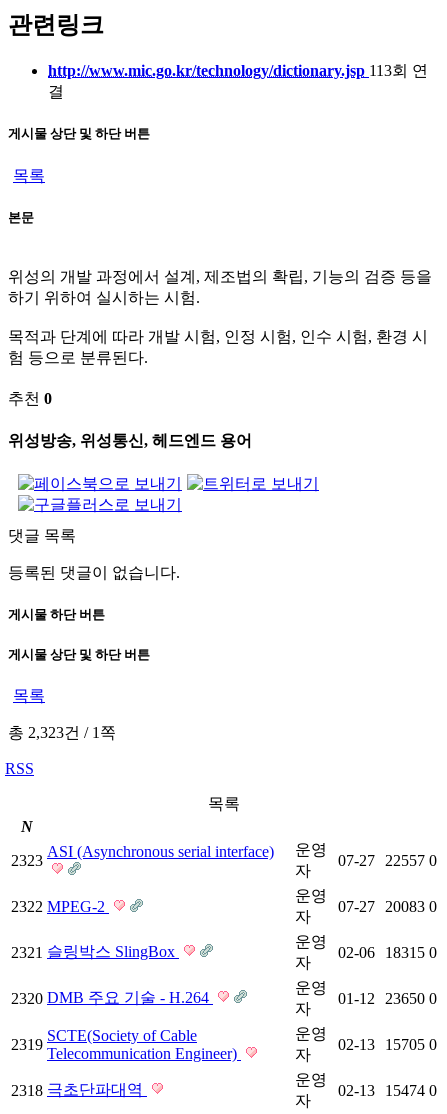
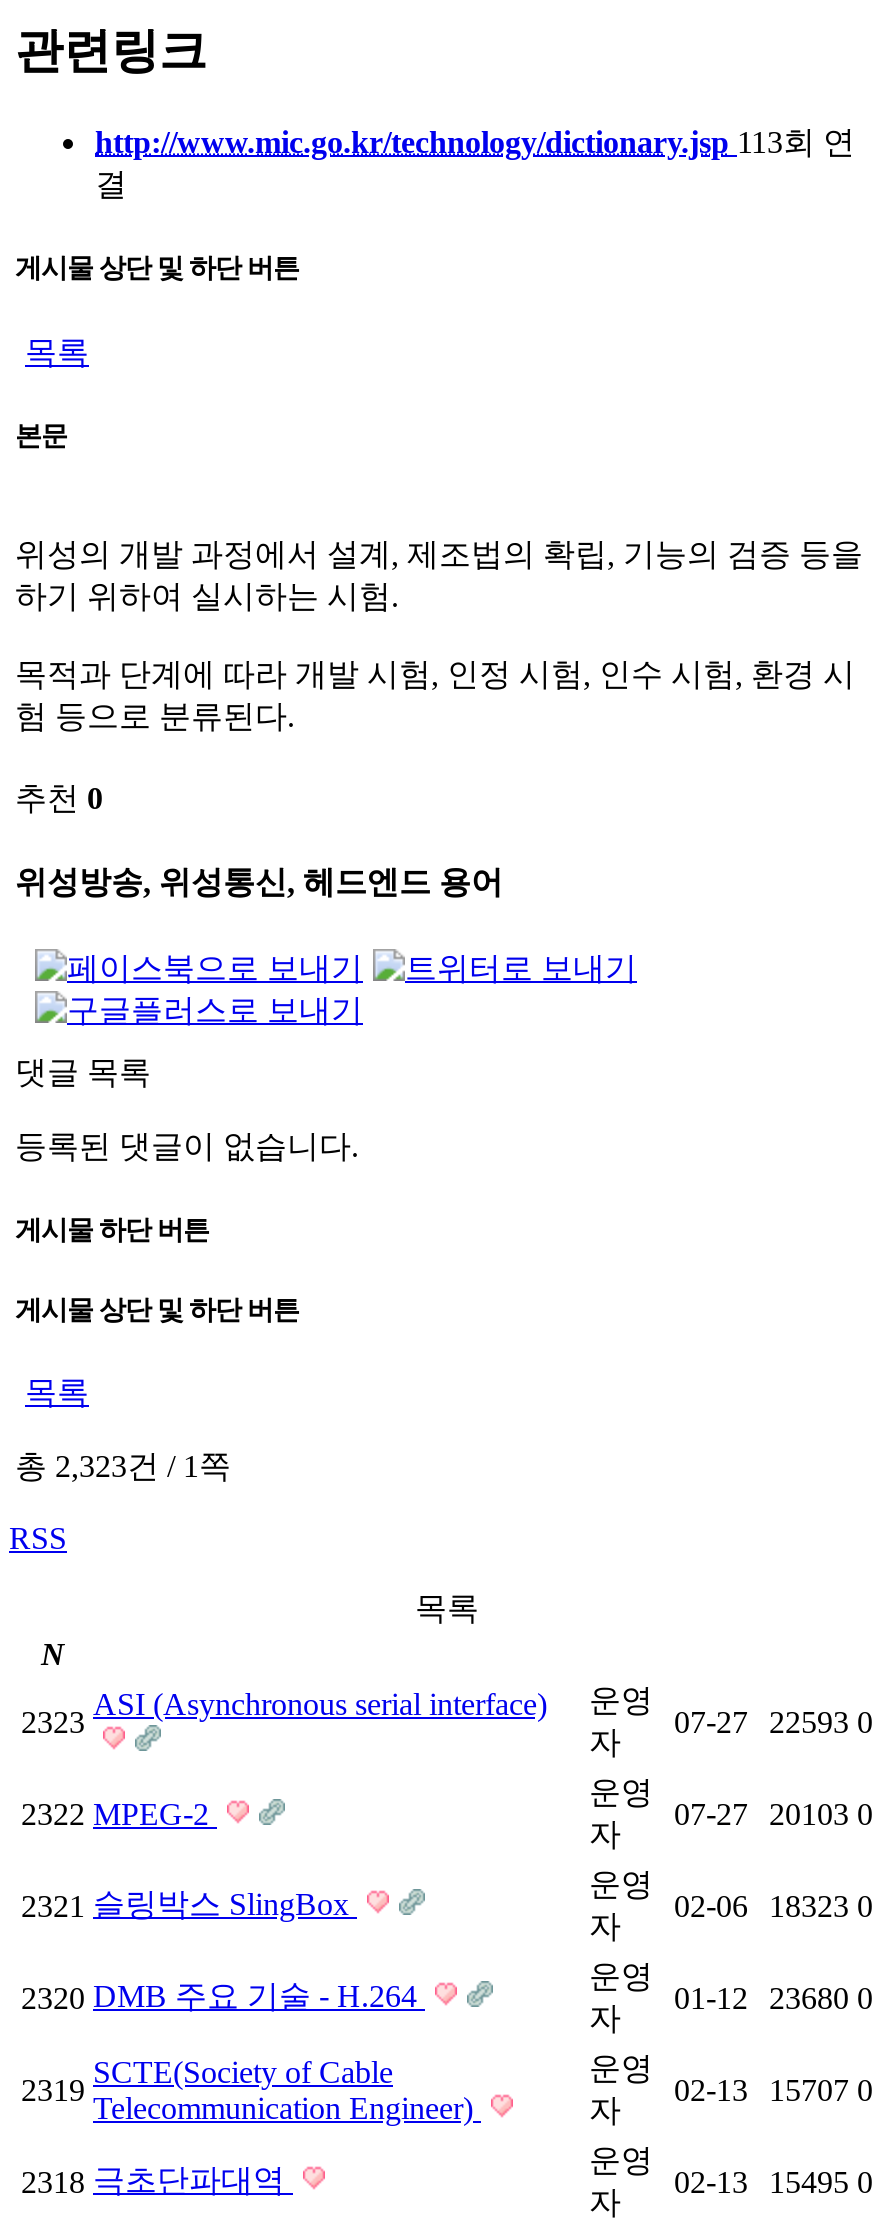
[337,852,437,869] 07-27 22557 0 -> [674,1705,873,1739] 07-27 22593 0
[337,898,437,915] 07-27 20083 0 -> [674,1797,873,1831] 07-27 20103 0
[337,944,437,961] 02-06 18315 0 -> [674,1889,873,1923] 02-06 18323 0
[337,990,437,1007] 01-12 23650 0 -> [674,1981,873,2015] 01-12 23680 0
[337,1036,437,1053] 02-13 15705 0 -> [674,2073,873,2107] 02-13 15707 0
[337,1082,437,1099] 02-13 15474 0 -> [674,2165,873,2199] 02-13 15495 0

